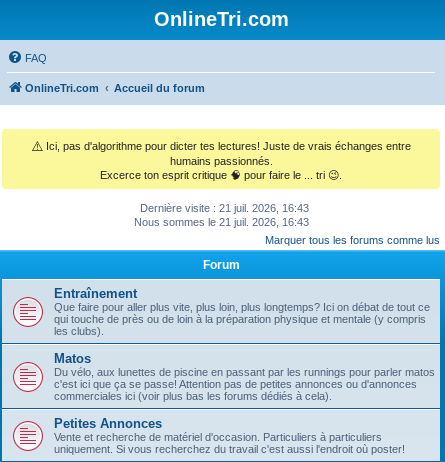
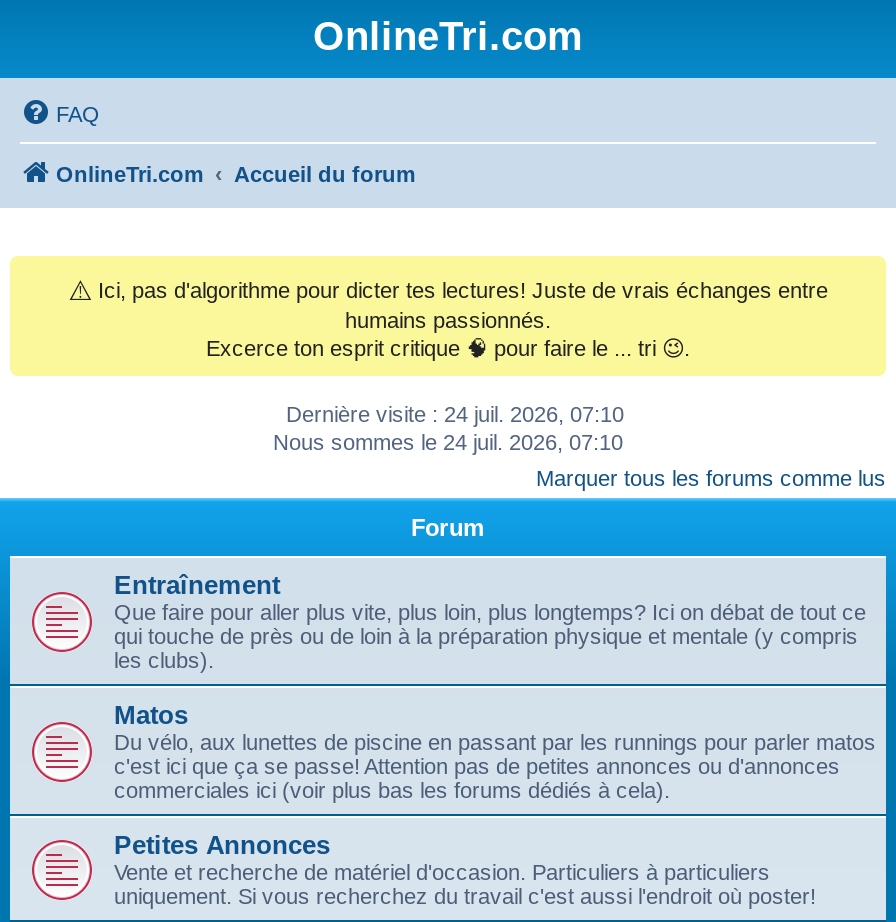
[140,202,309,214] Dernière visite : 21 juil. 2026, 16:43 -> [286,401,624,425] Dernière visite : 24 juil. 2026, 07:10
[133,216,308,228] Nous sommes le 21 juil. 2026, 16:43 -> [273,429,623,453] Nous sommes le 24 juil. 2026, 07:10

